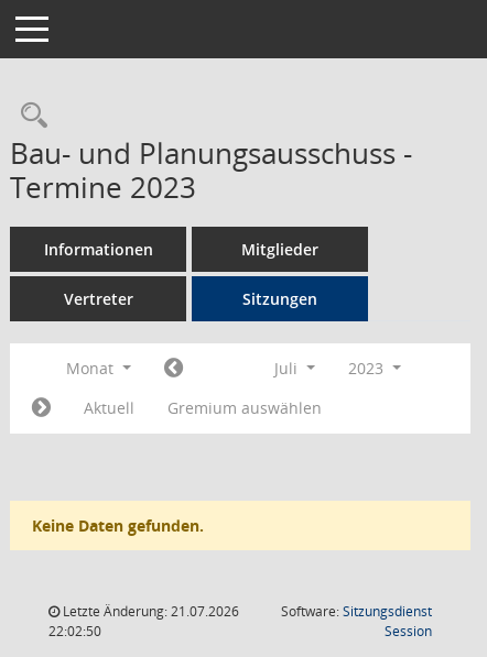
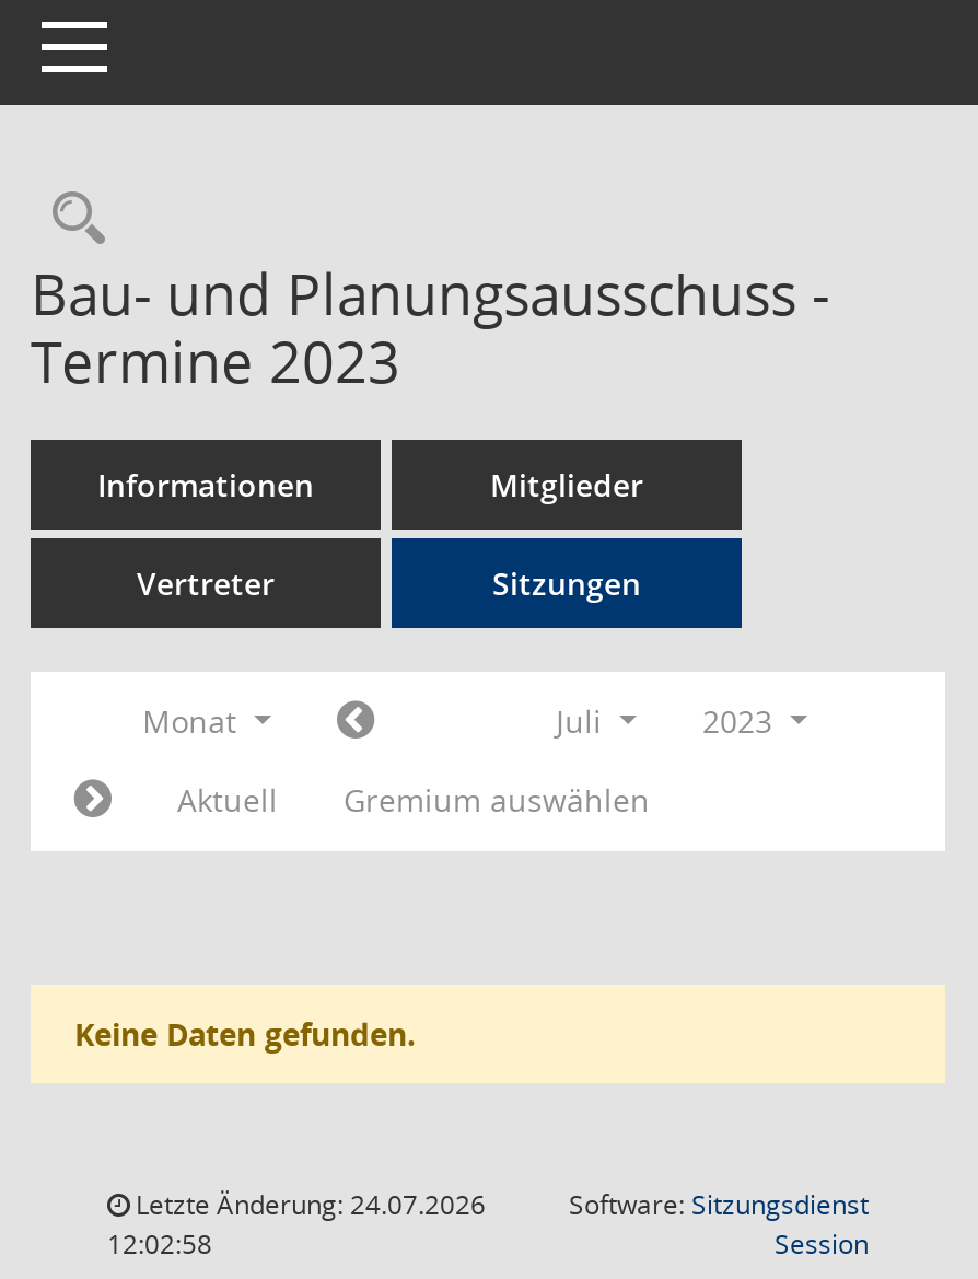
[59,602,239,621] Letzte Änderung: 21.07.2026 -> [129,1186,486,1223] Letzte Änderung: 24.07.2026
[48,622,101,640] 22:02:50 -> [107,1225,212,1263] 12:02:58

